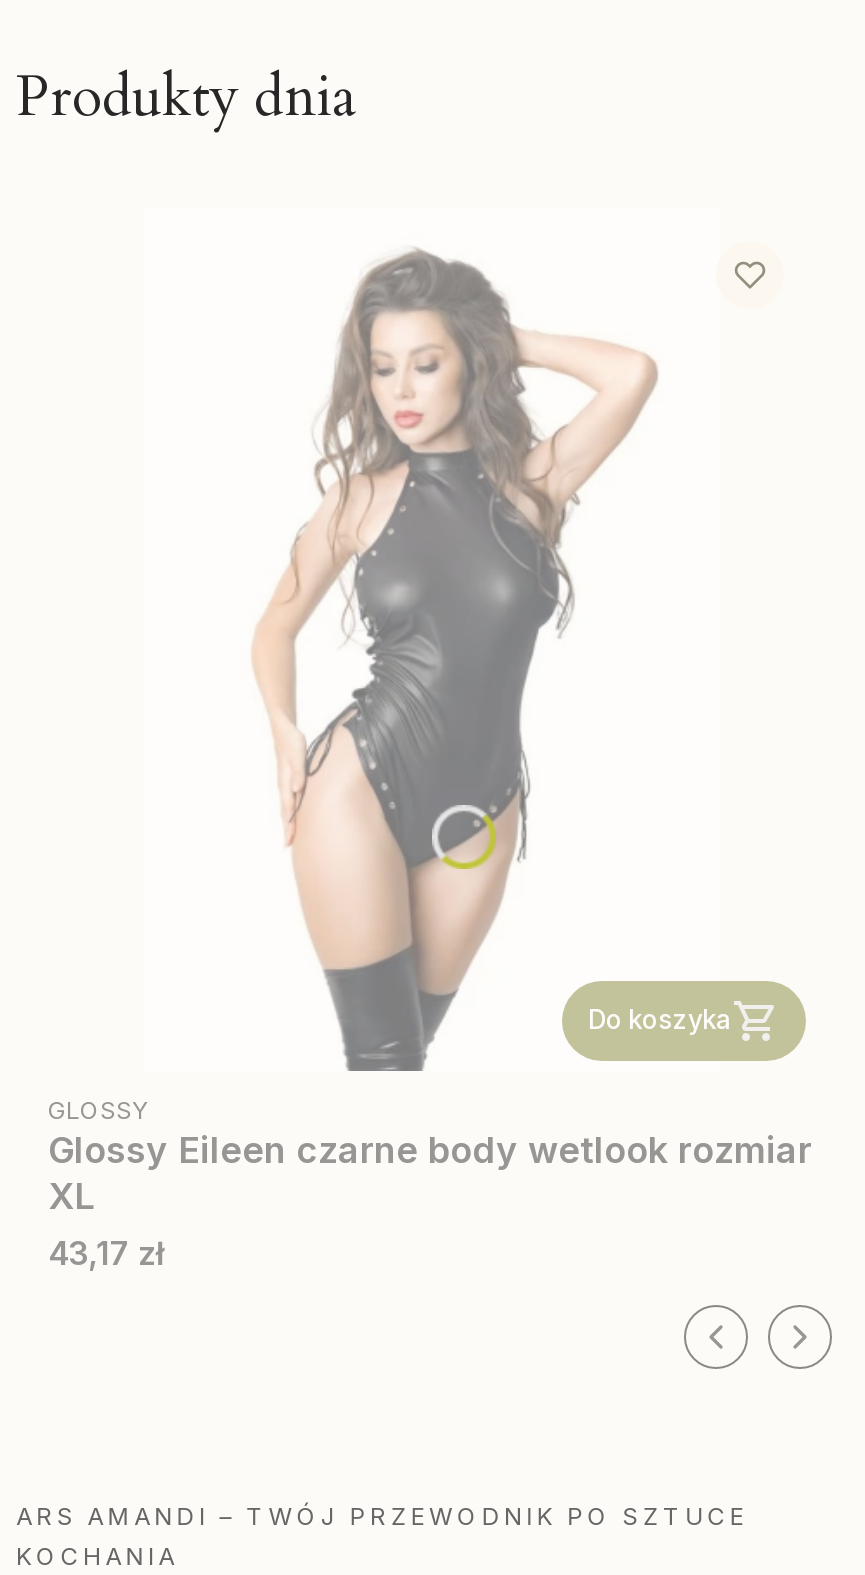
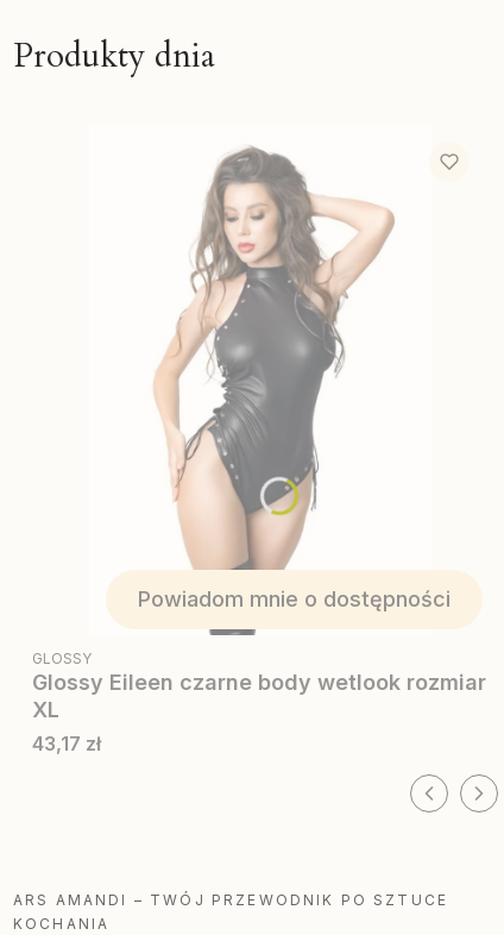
[588,1003,732,1035] Do koszyka -> [138,587,451,612] Powiadom mnie o dostępności

